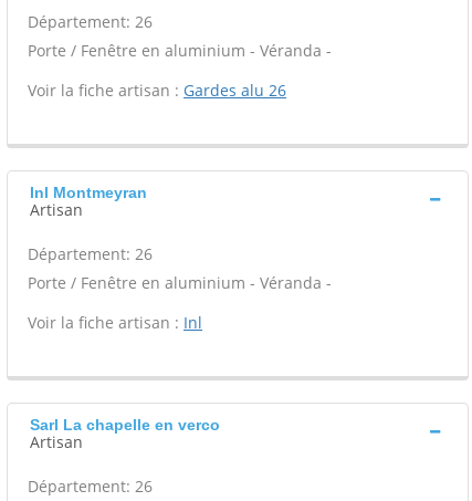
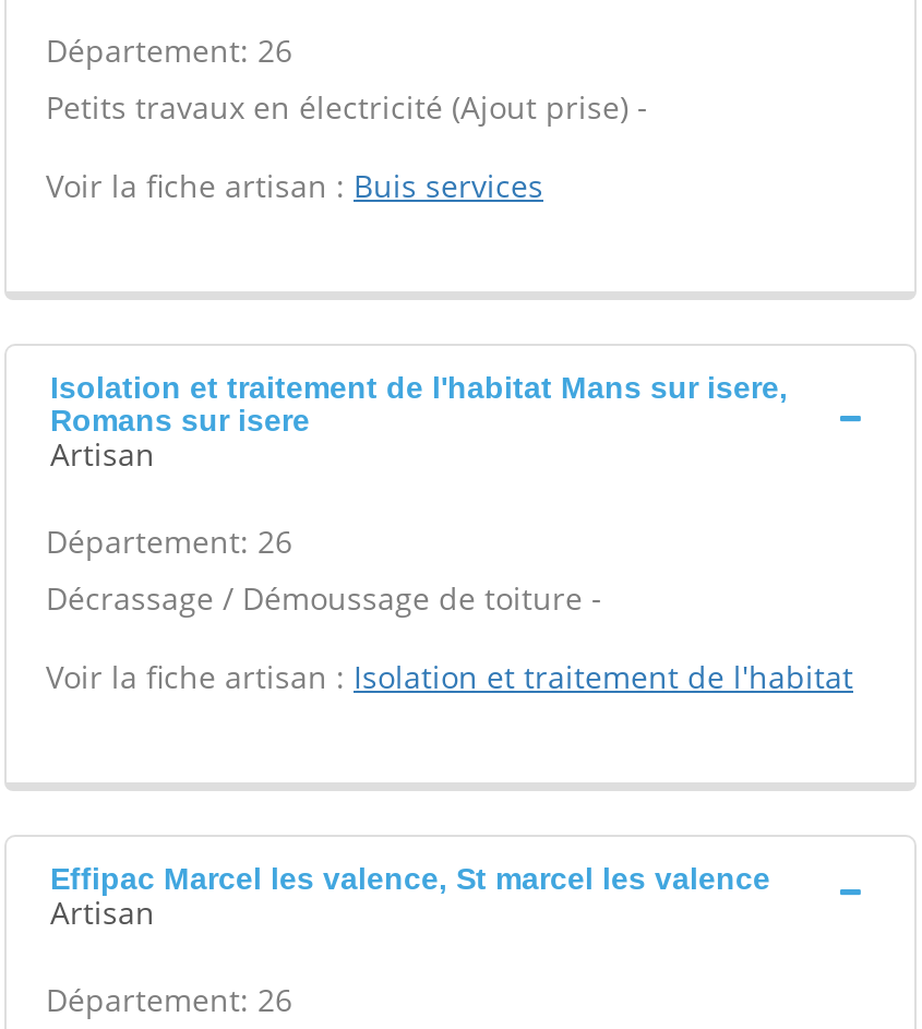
[28,40,332,61] Porte / Fenêtre en aluminium - Véranda - -> [46,86,648,128] Petits travaux en électricité (Ajout prise) -
[28,80,286,101] Voir la fiche artisan : Gardes alu 26 -> [46,165,543,206] Voir la fiche artisan : Buis services
[30,184,147,201] Inl Montmeyran -> [50,370,788,438] Isolation et traitement de l'habitat Mans sur isere, | Romans sur isere
[28,272,332,293] Porte / Fenêtre en aluminium - Véranda - -> [46,577,602,619] Décrassage / Démoussage de toiture -
[28,312,202,333] Voir la fiche artisan : Inl -> [46,656,853,697] Voir la fiche artisan : Isolation et traitement de l'habitat
[30,416,220,434] Sarl La chapelle en verco -> [50,861,770,896] Effipac Marcel les valence, St marcel les valence

